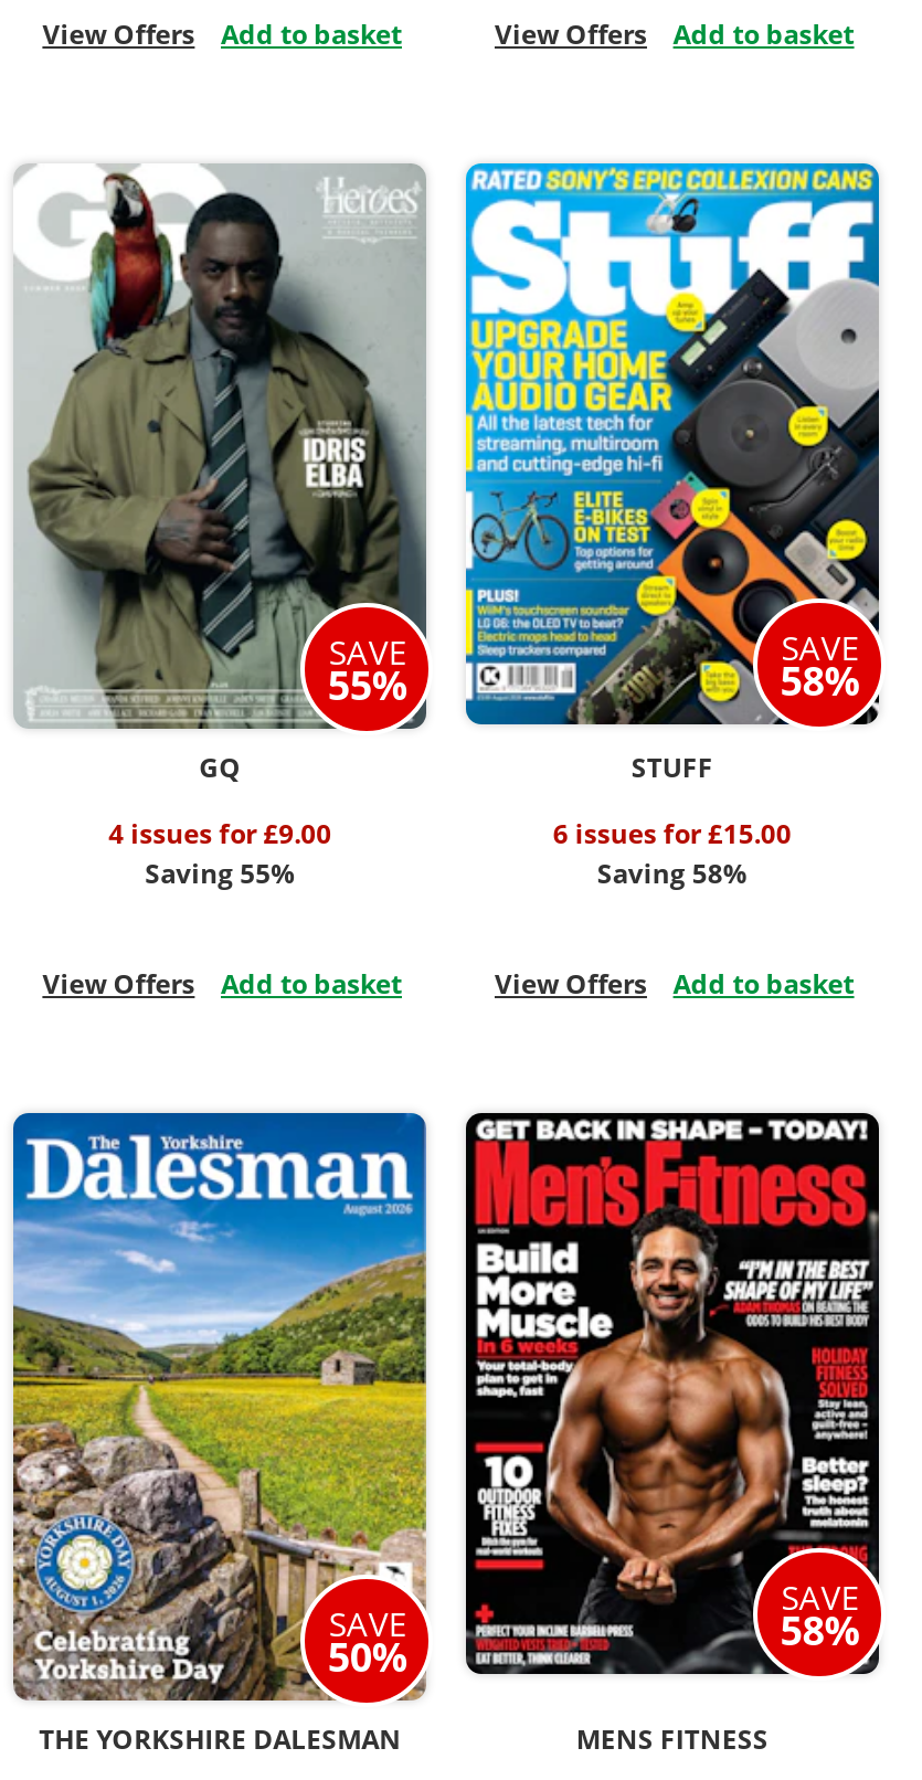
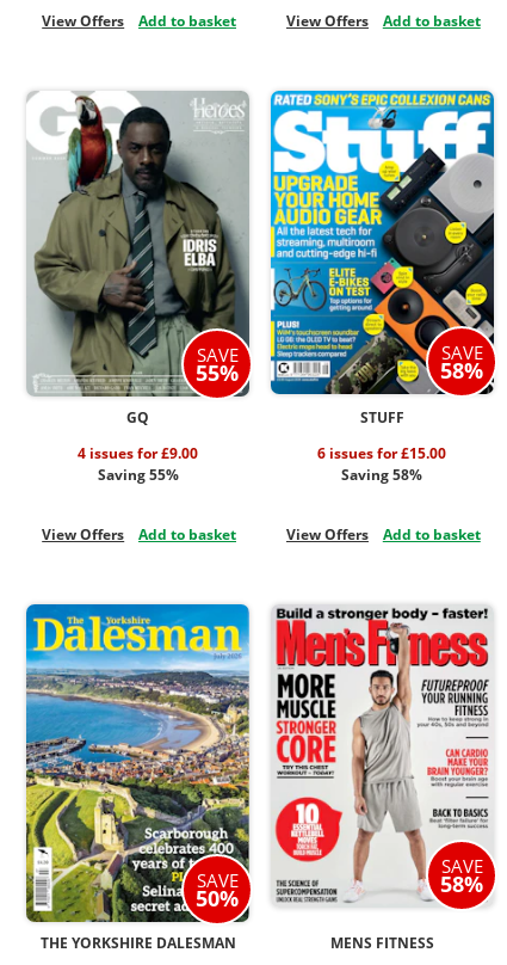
[11,1113,426,1703] [image] -> [25,604,249,923] [image]
[464,1111,881,1676] [image] -> [271,604,494,908] [image]

